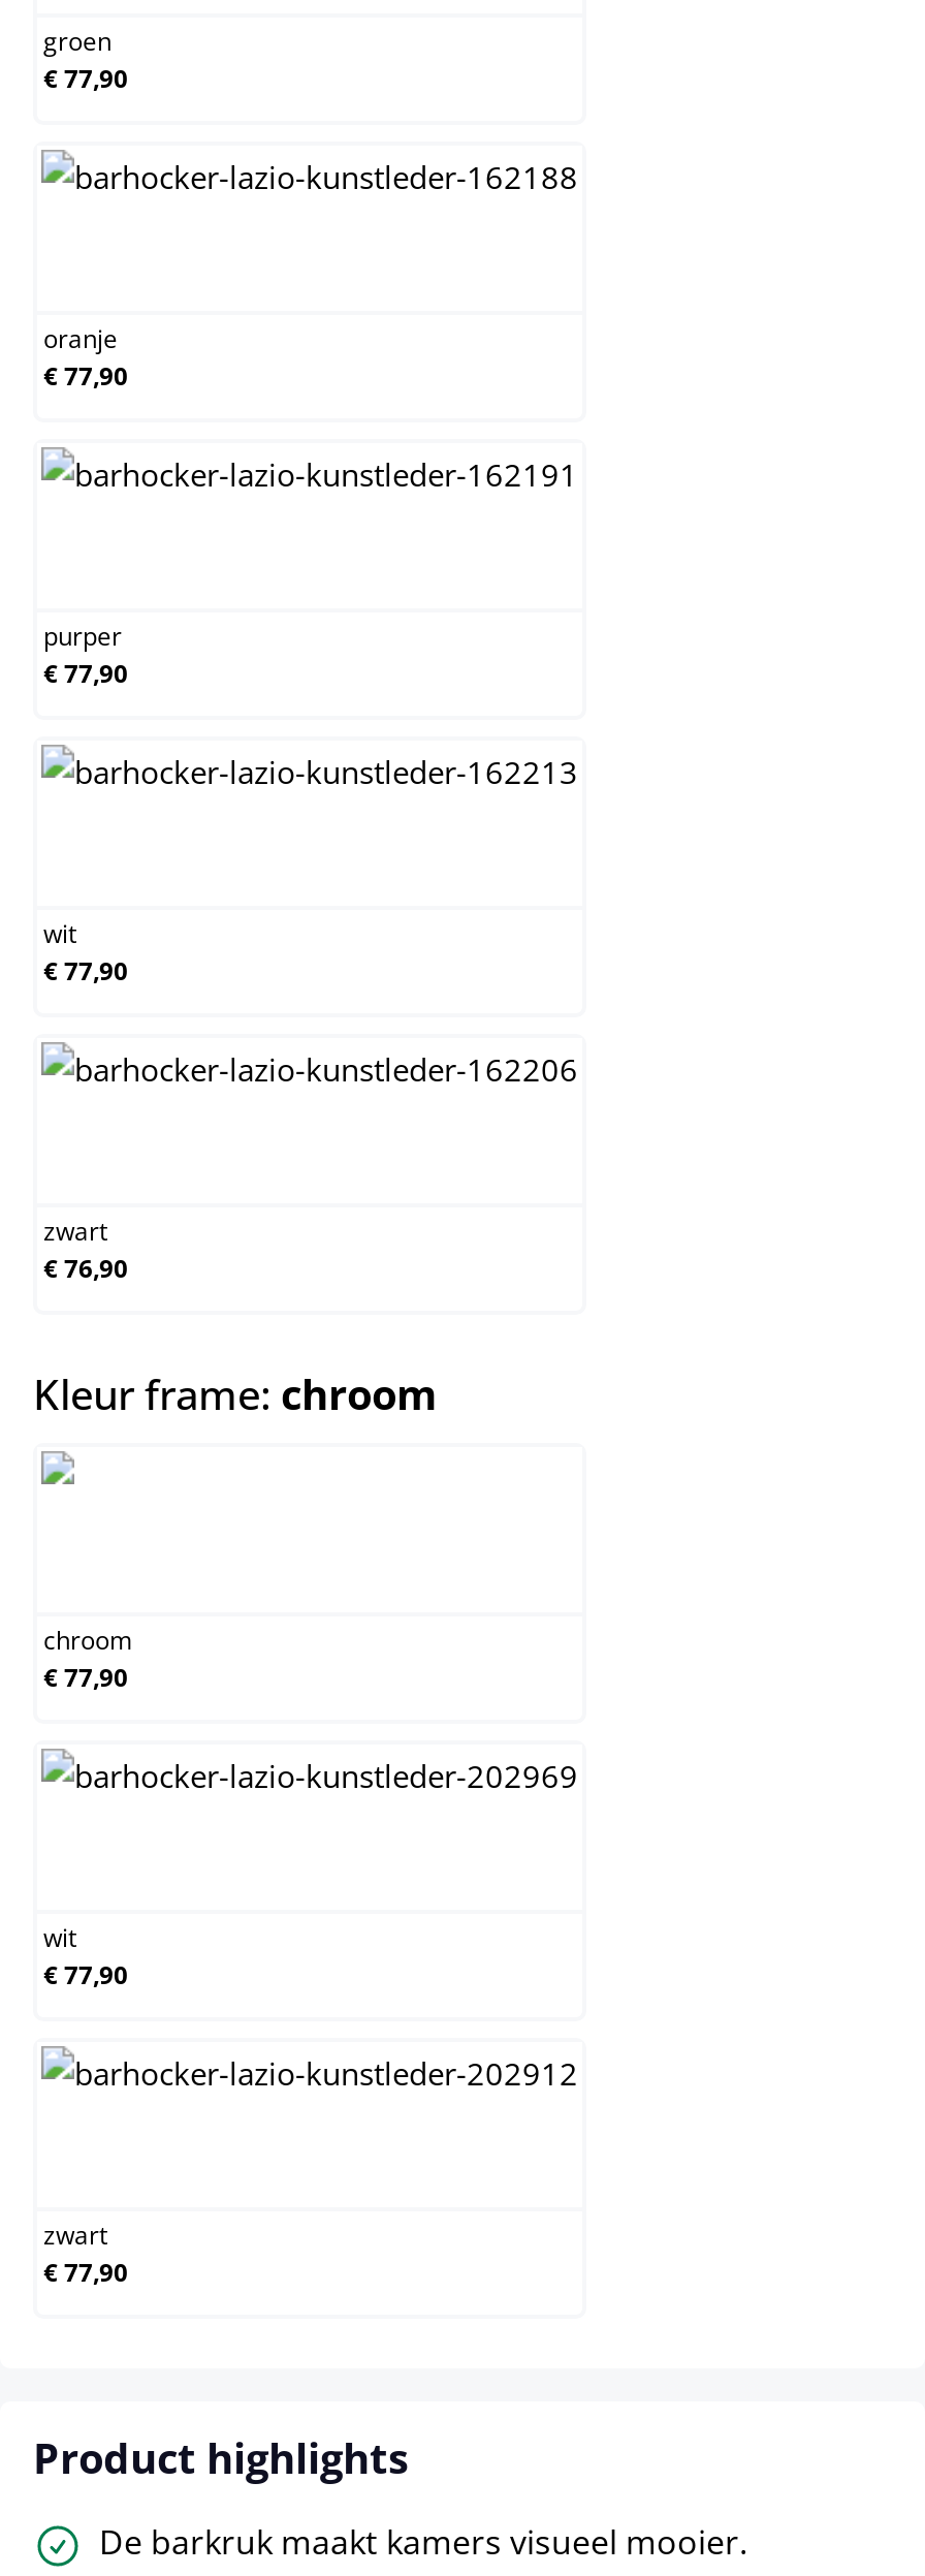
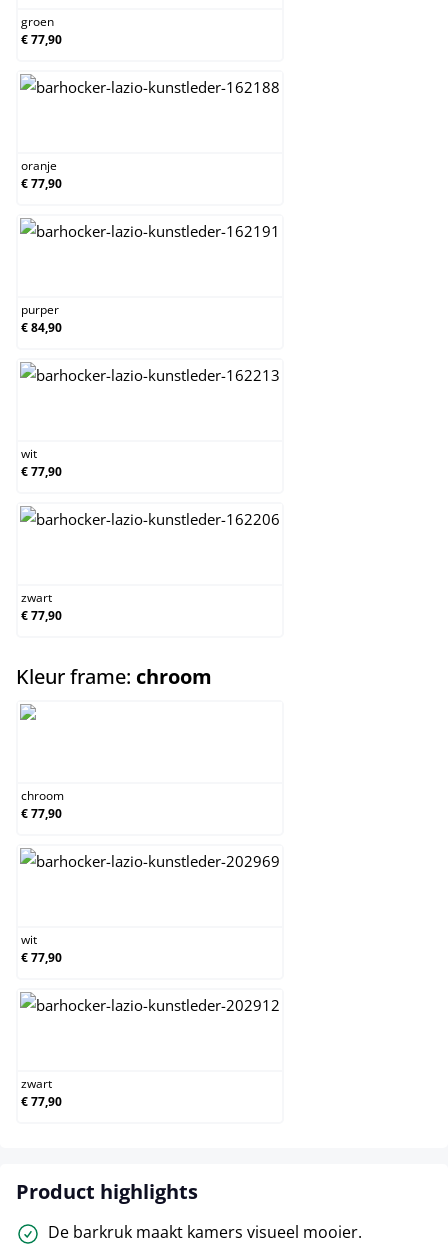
[43,655,128,690] € 77,90 -> [21,319,62,336] € 84,90
[43,1250,128,1285] € 76,90 -> [21,607,62,624] € 77,90

